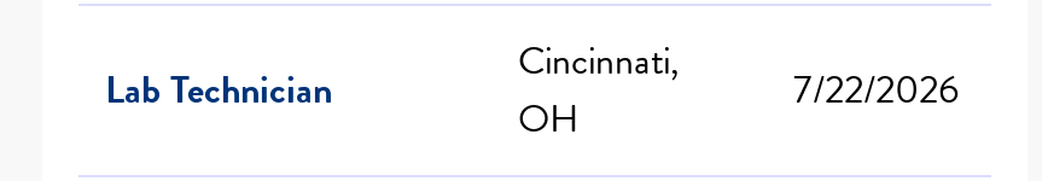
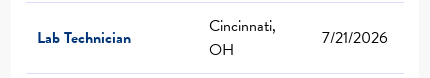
[518,32,960,118] Cincinnati, 7/22/2026 -> [209,14,388,50] Cincinnati, 7/21/2026

